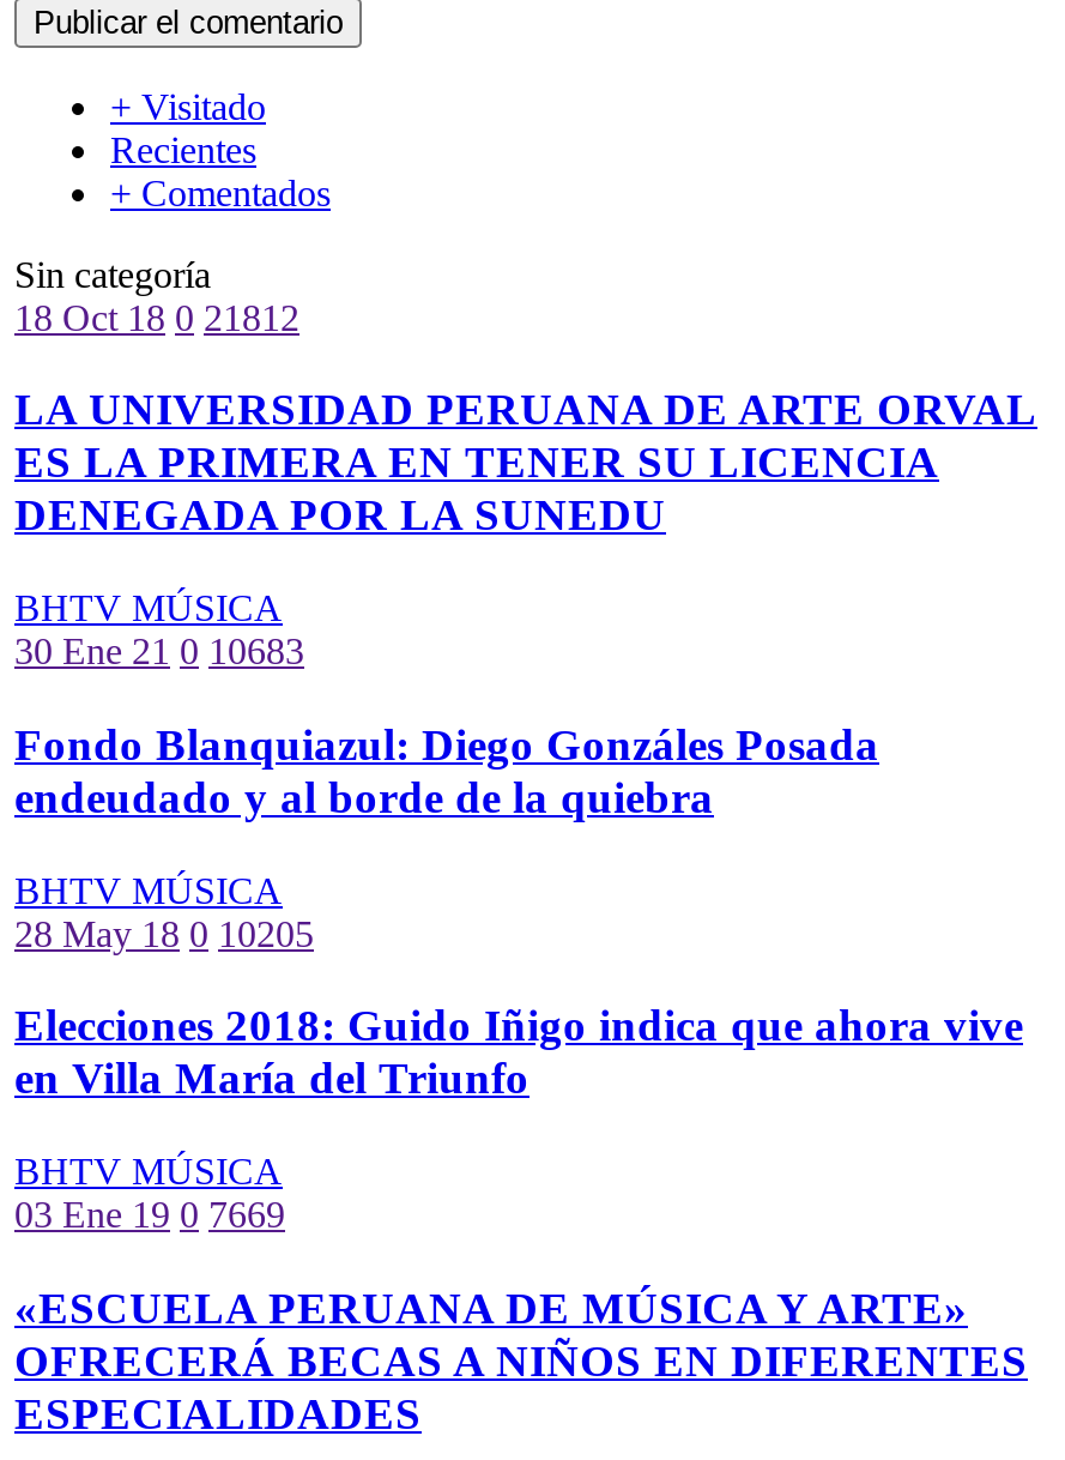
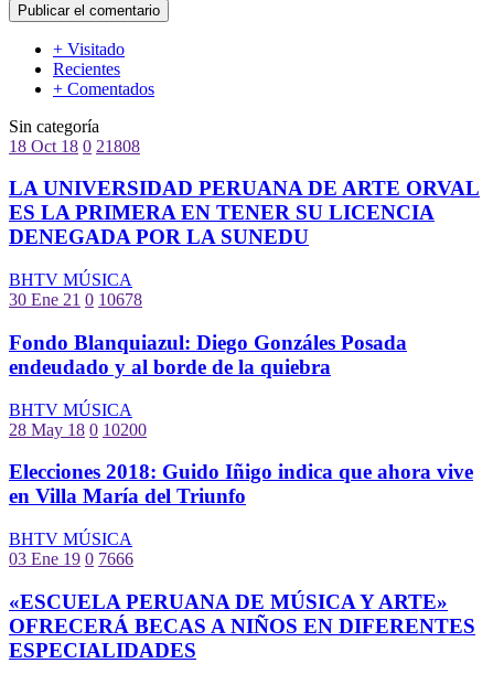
[14,297,299,337] 18 Oct 18 0 21812 -> [9,136,140,155] 18 Oct 18 0 21808
[14,631,304,672] 30 Ene 21 0 10683 -> [9,290,142,309] 30 Ene 21 0 10678
[14,912,314,953] 28 May 18 0 10205 -> [9,420,147,439] 28 May 18 0 10200
[14,1194,285,1235] 03 Ene 19 0 7669 -> [9,549,133,568] 03 Ene 19 0 7666

